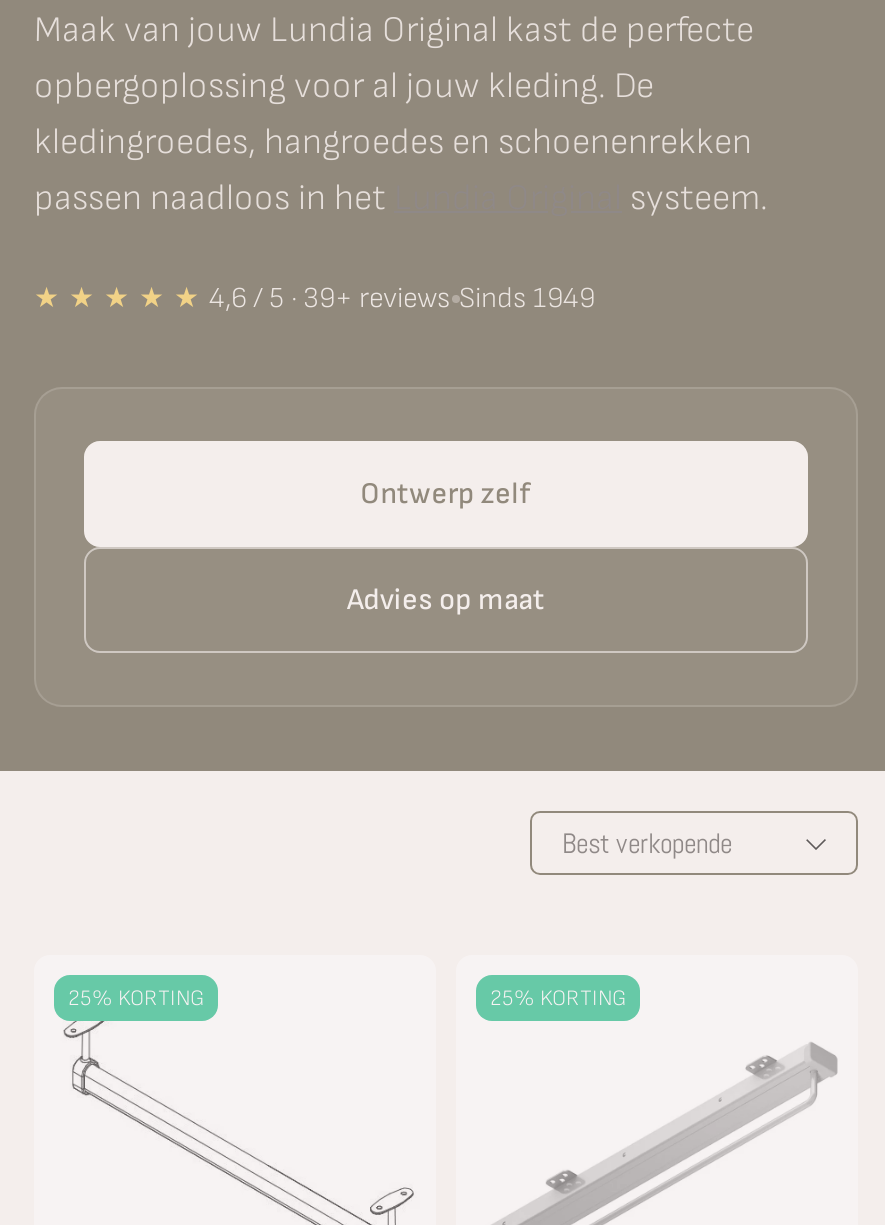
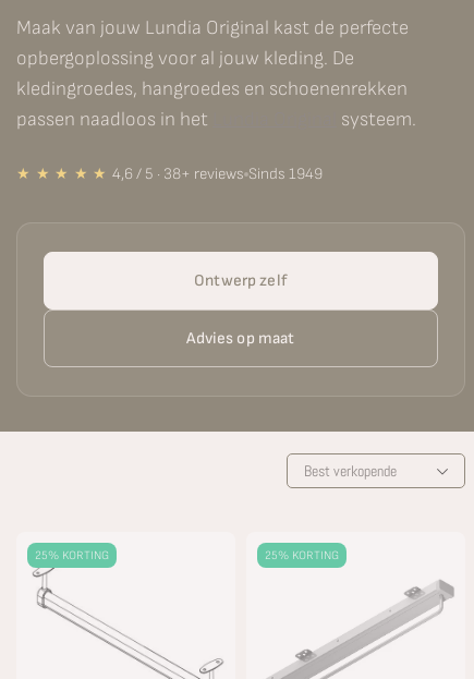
[209,280,595,314] 4,6 / 5 · 39+ reviews Sinds 1949 -> [112,164,322,183] 4,6 / 5 · 38+ reviews Sinds 1949

